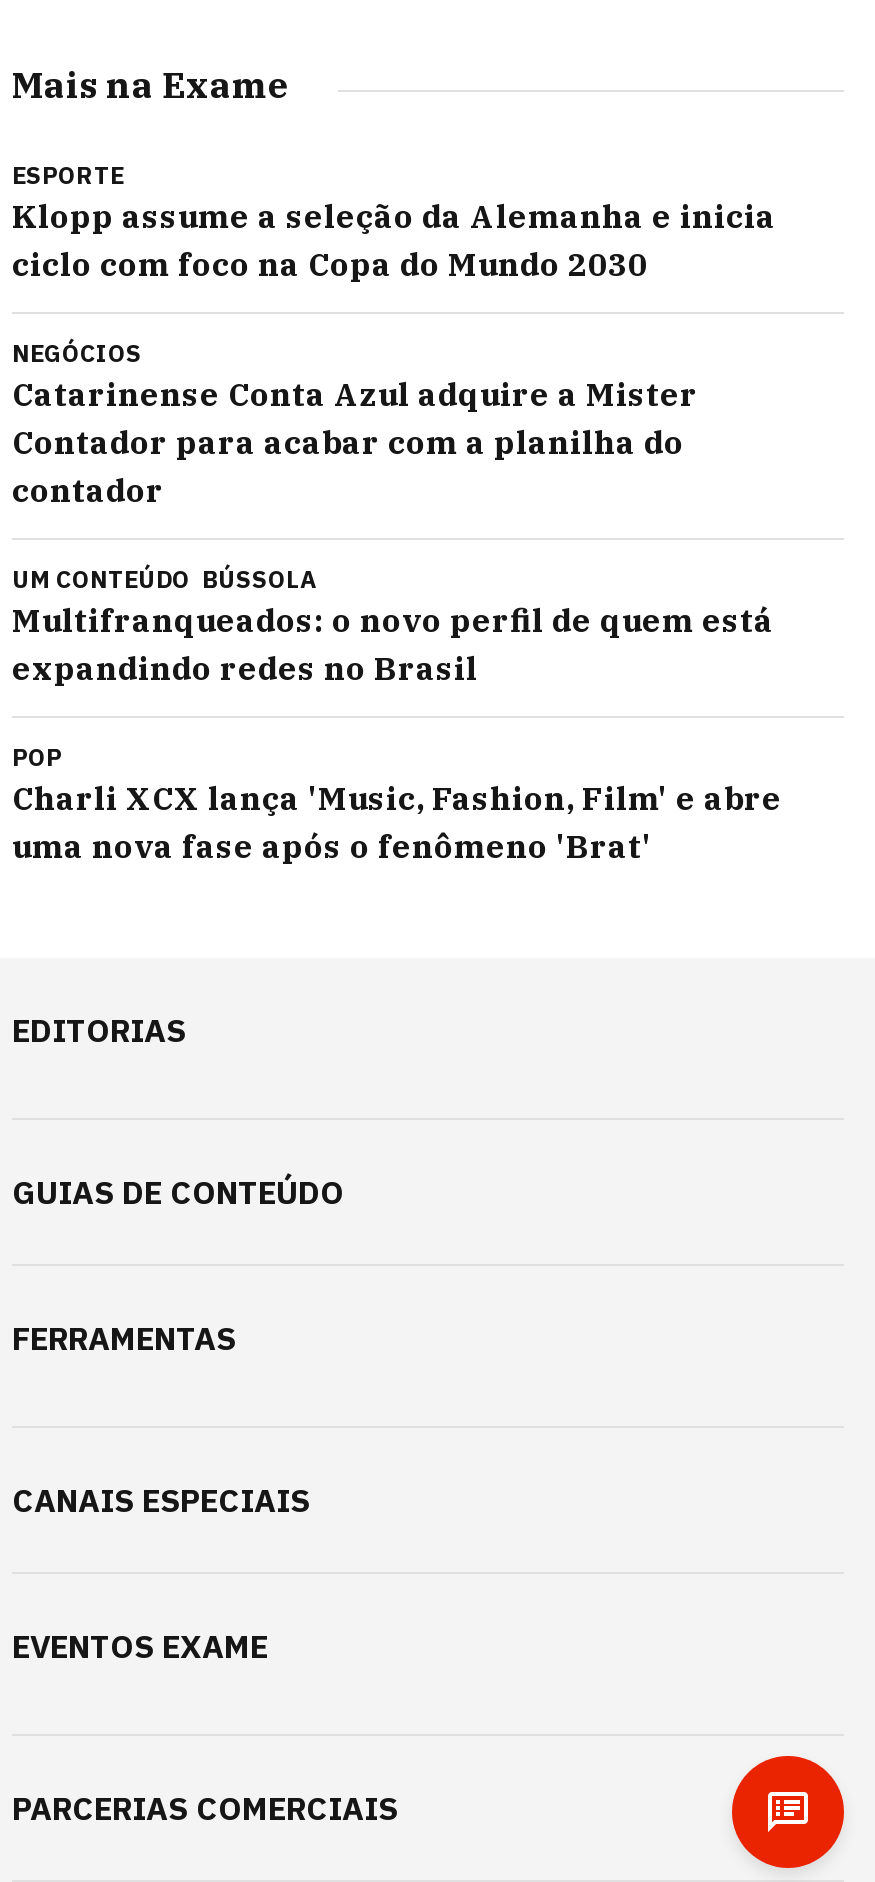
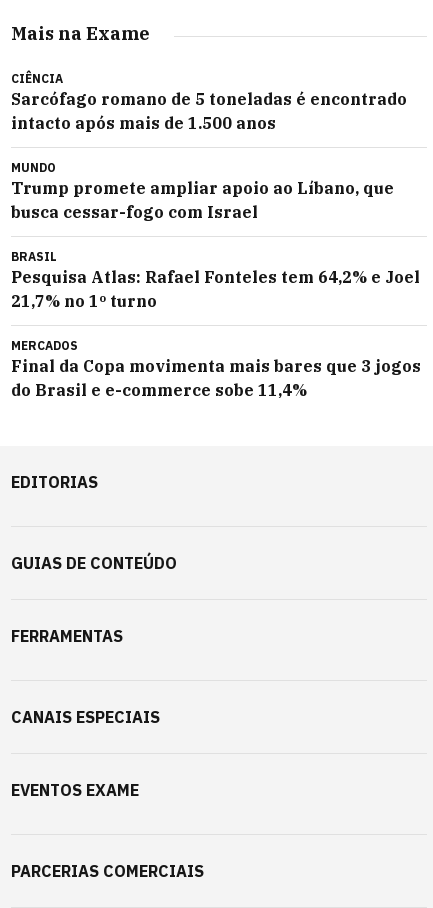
[12,160,776,284] ESPORTE | Klopp assume a seleção da Alemanha e inicia | ciclo com foco na Copa do Mundo 2030 -> [11,71,407,133] CIÊNCIA | Sarcófago romano de 5 toneladas é encontrado | intacto após mais de 1.500 anos
[12,338,698,510] NEGÓCIOS | Catarinense Conta Azul adquire a Mister | Contador para acabar com a planilha do | contador -> [11,160,394,222] MUNDO | Trump promete ampliar apoio ao Líbano, que | busca cessar-fogo com Israel
[12,564,774,688] UM CONTEÚDO BÚSSOLA | Multifranqueados: o novo perfil de quem está | expandindo redes no Brasil -> [11,249,420,311] BRASIL | Pesquisa Atlas: Rafael Fonteles tem 64,2% e Joel | 21,7% no 1º turno
[12,742,782,866] POP | Charli XCX lança 'Music, Fashion, Film' e abre | uma nova fase após o fenômeno 'Brat' -> [11,338,421,400] MERCADOS | Final da Copa movimenta mais bares que 3 jogos | do Brasil e e-commerce sobe 11,4%
[730,1754,846,1872] [image] -> none

